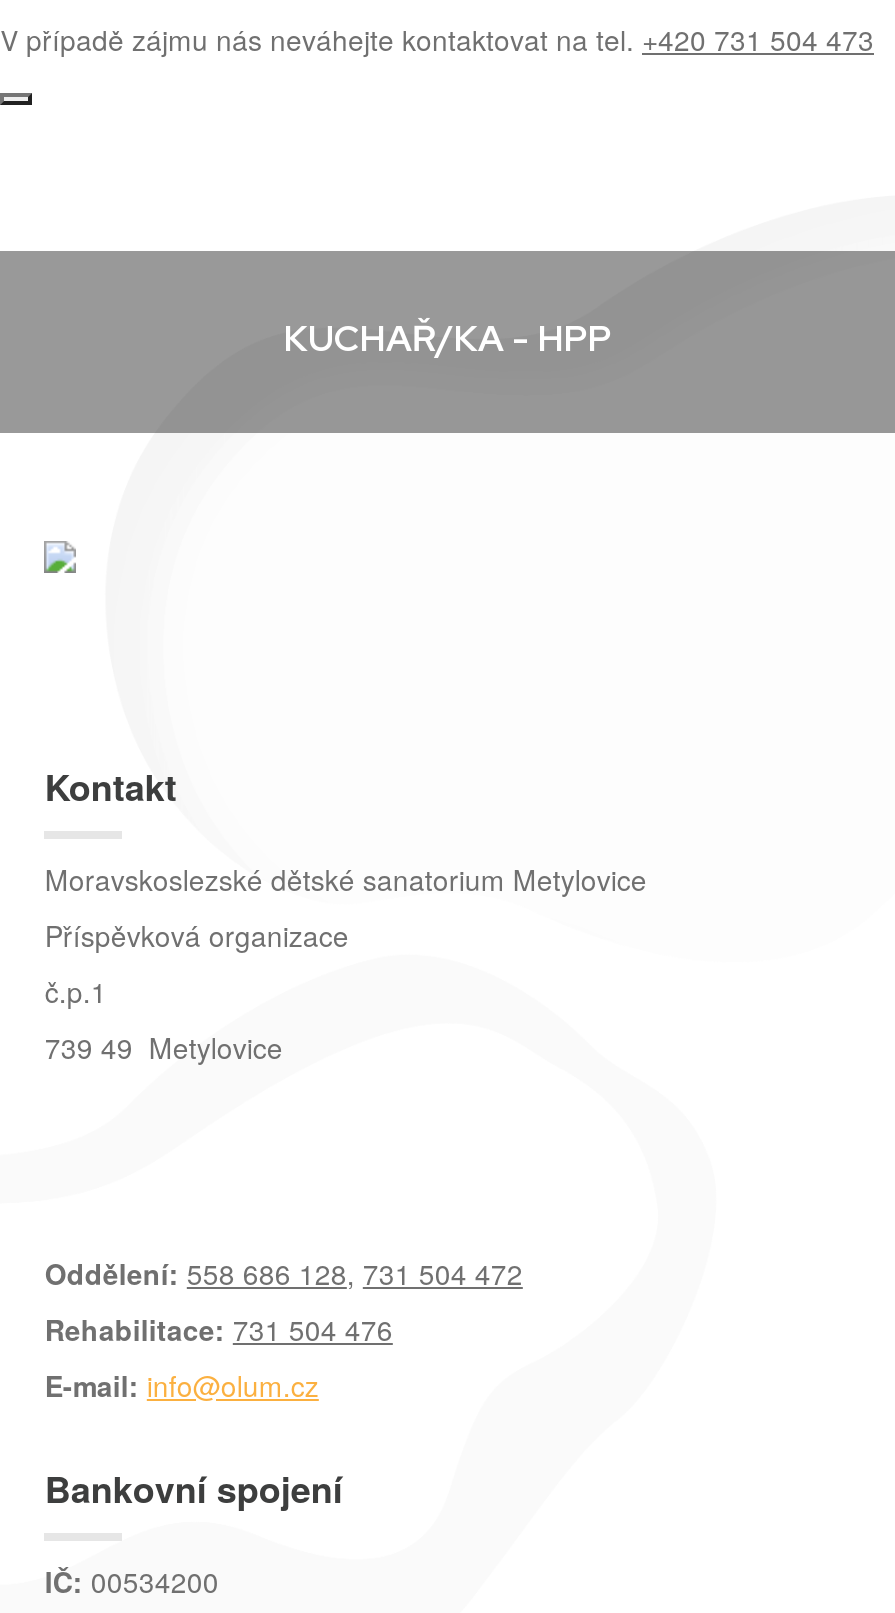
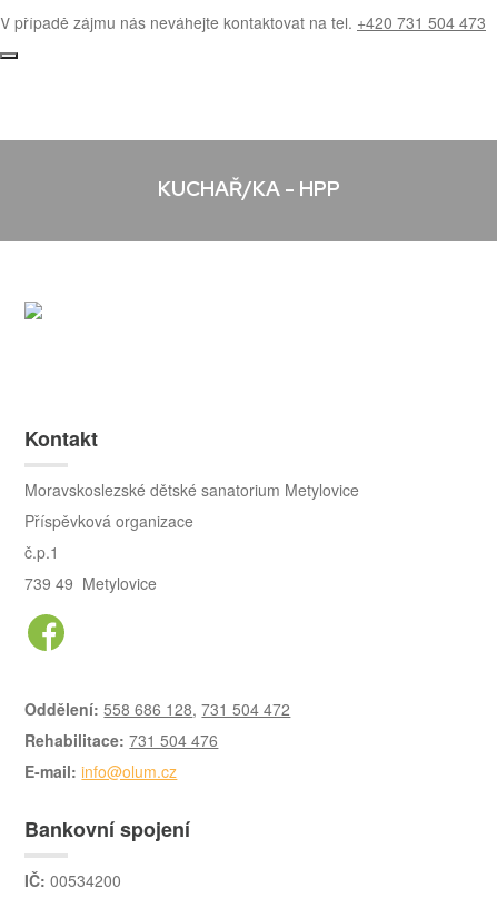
none -> [27,613,66,652] [image]

